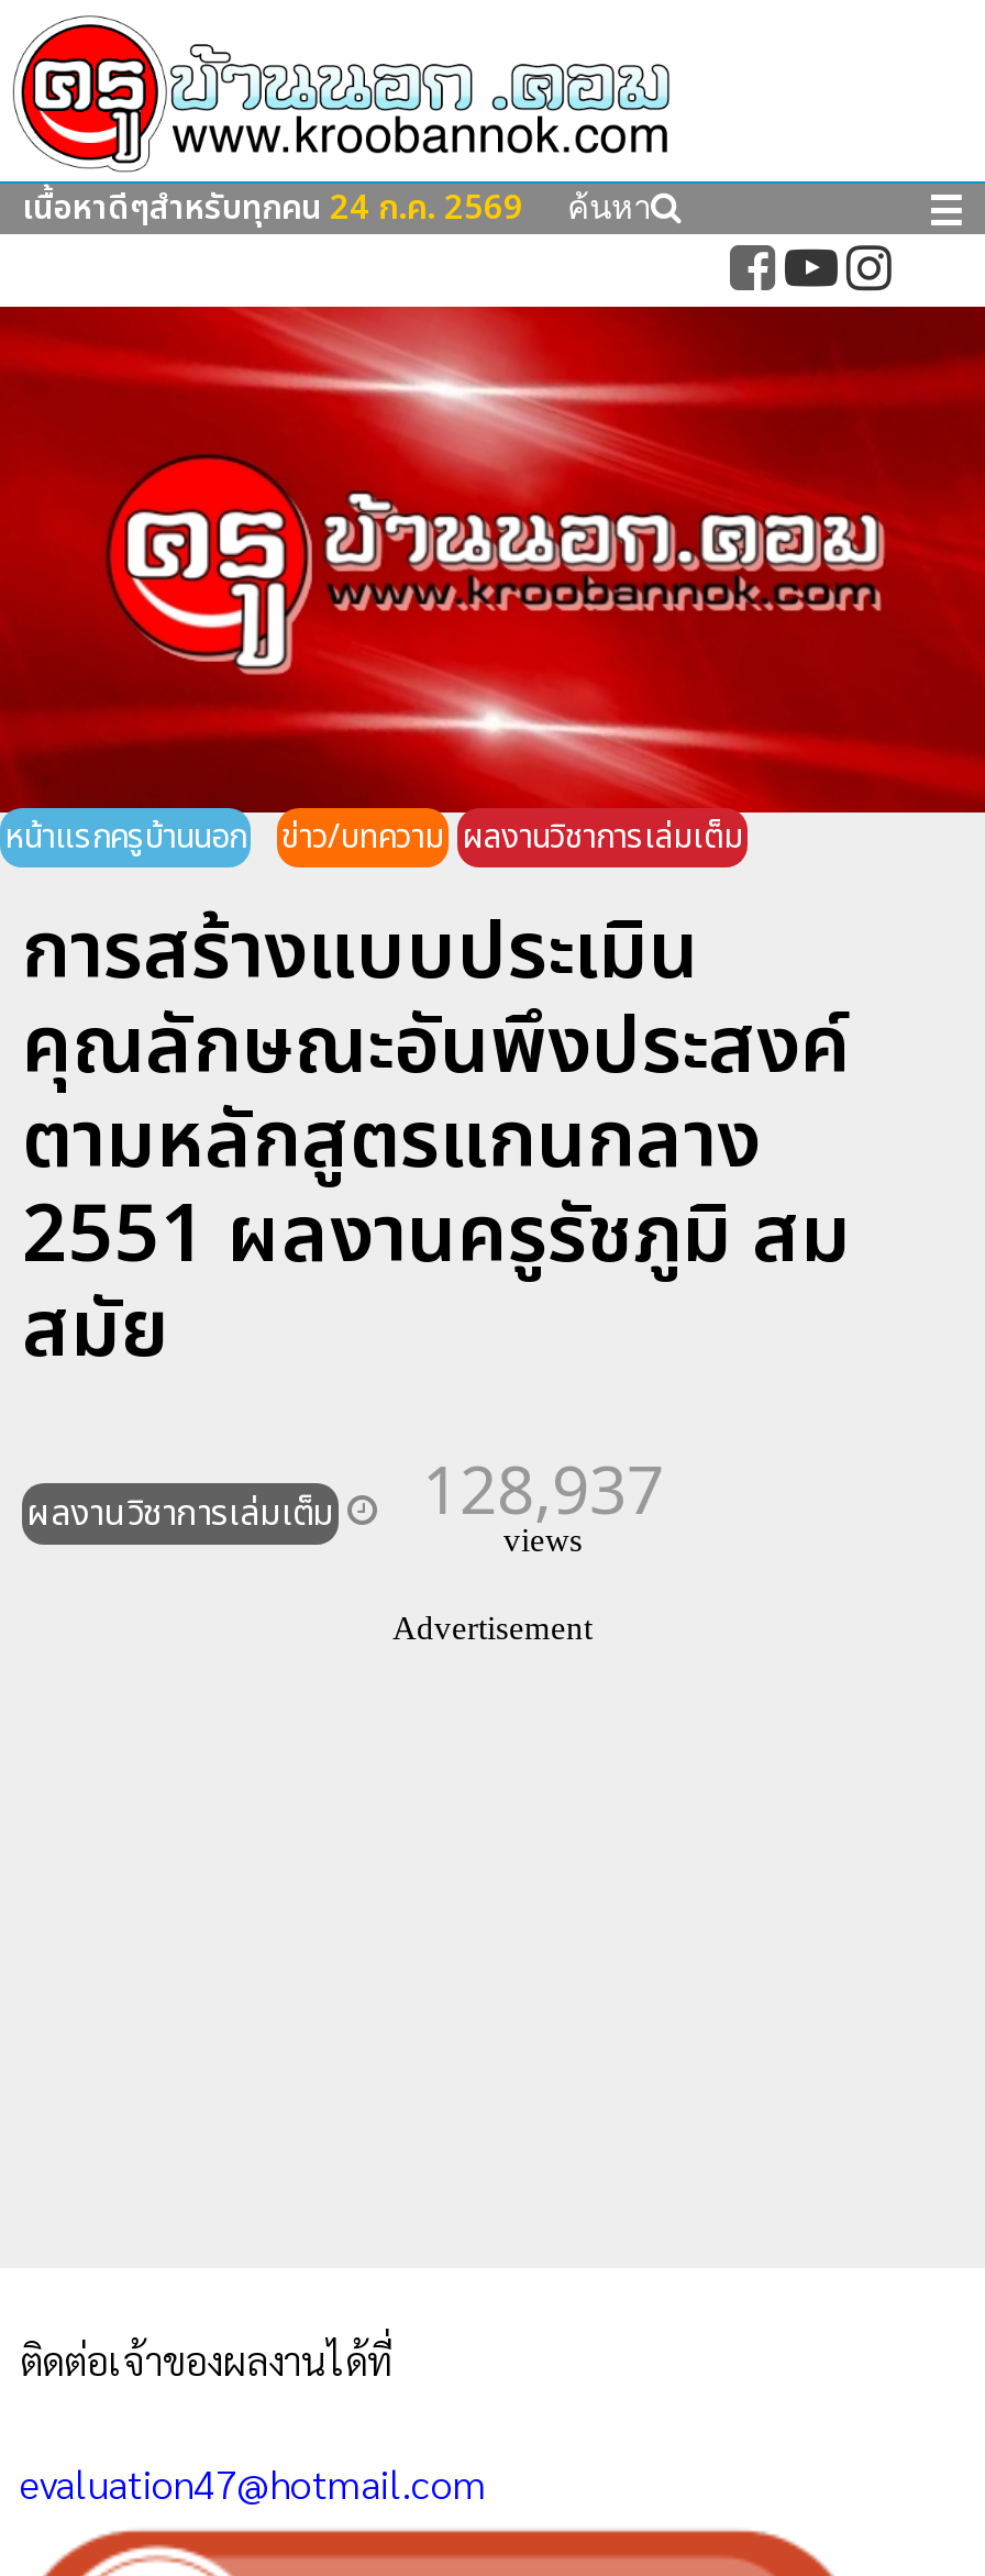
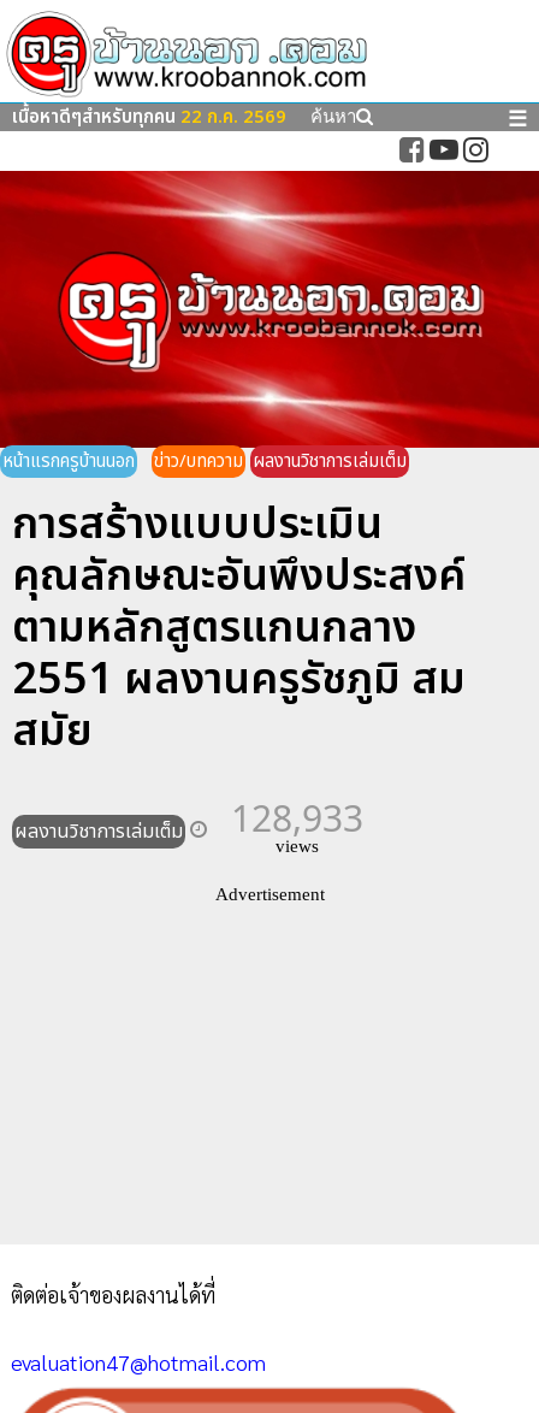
[22,184,523,235] เนื้อหาดีๆสำหรับทุกคน 24 ก.ค. 2569 -> [12,104,286,132] เนื้อหาดีๆสำหรับทุกคน 22 ก.ค. 2569
[26,1444,664,1541] ผลงานวิชาการเล่มเต็ม 128,937 -> [14,794,363,847] ผลงานวิชาการเล่มเต็ม 128,933

